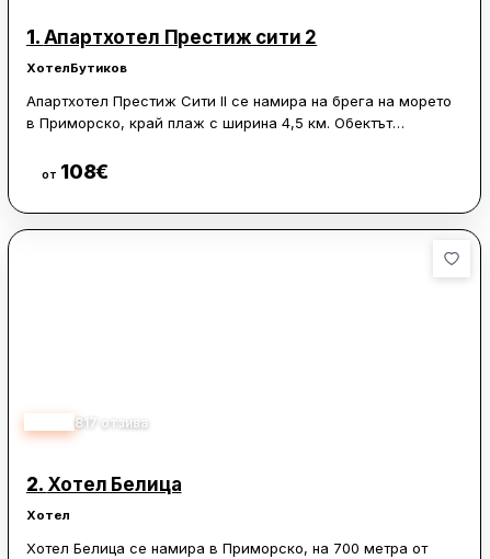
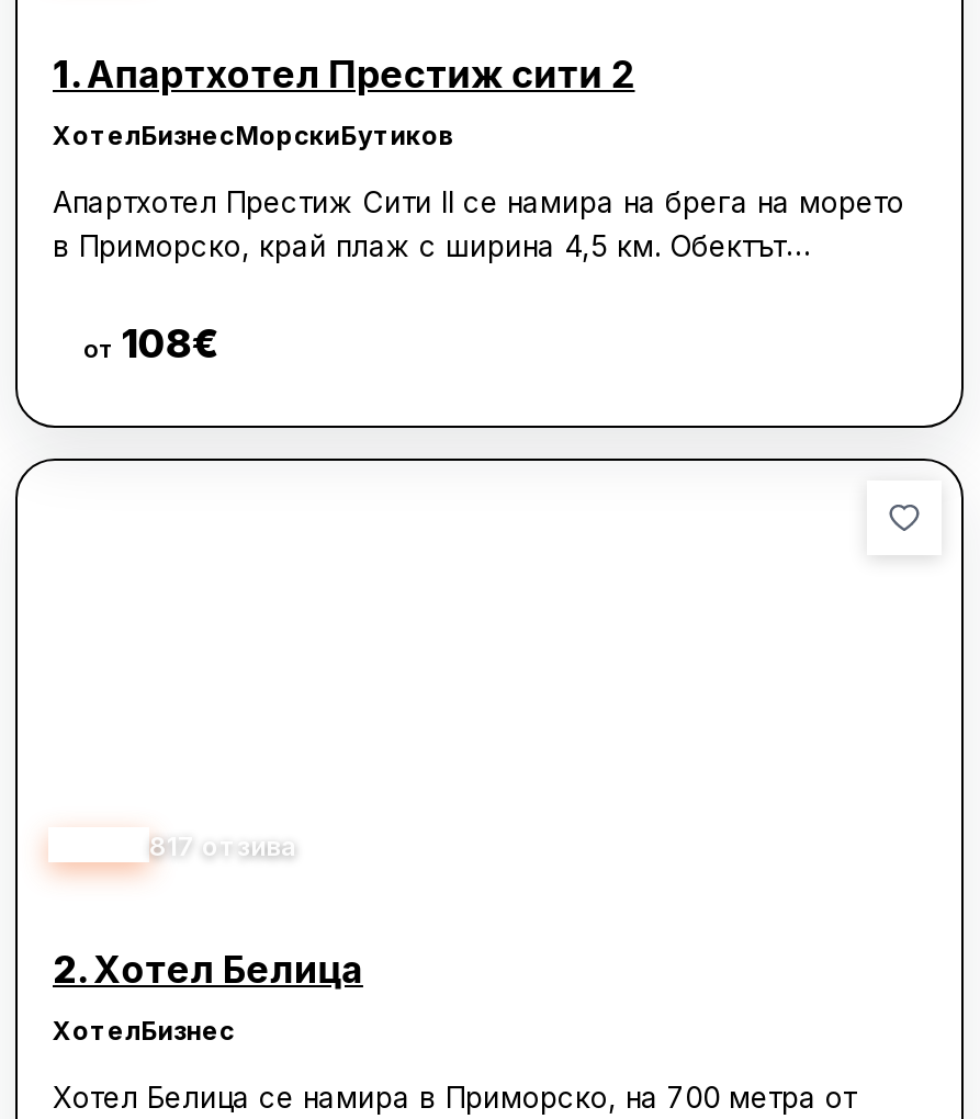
[26,60,127,75] ХотелБутиков -> [53,120,454,151] ХотелБизнесМорскиБутиков
[26,507,70,522] Хотел -> [53,1015,235,1046] ХотелБизнес

